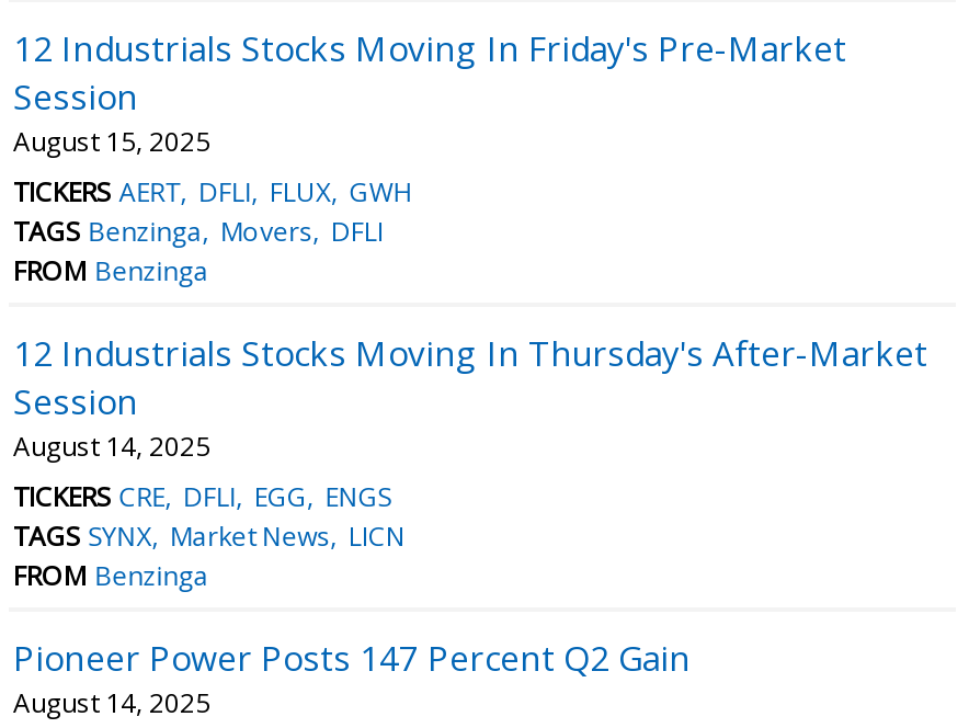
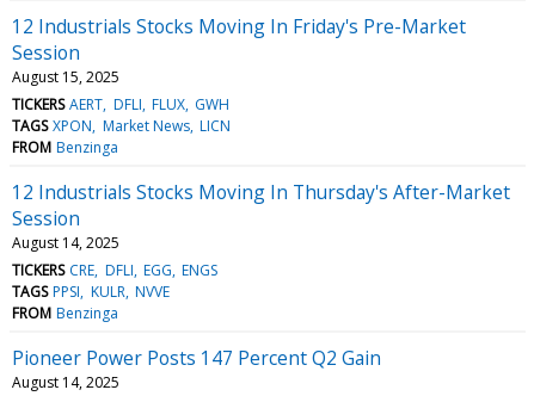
[13,212,383,250] TAGS Benzinga Movers DFLI -> [12,116,230,136] TAGS XPON Market News LICN
[13,517,405,555] TAGS SYNX Market News LICN -> [12,281,170,302] TAGS PPSI KULR NVVE

